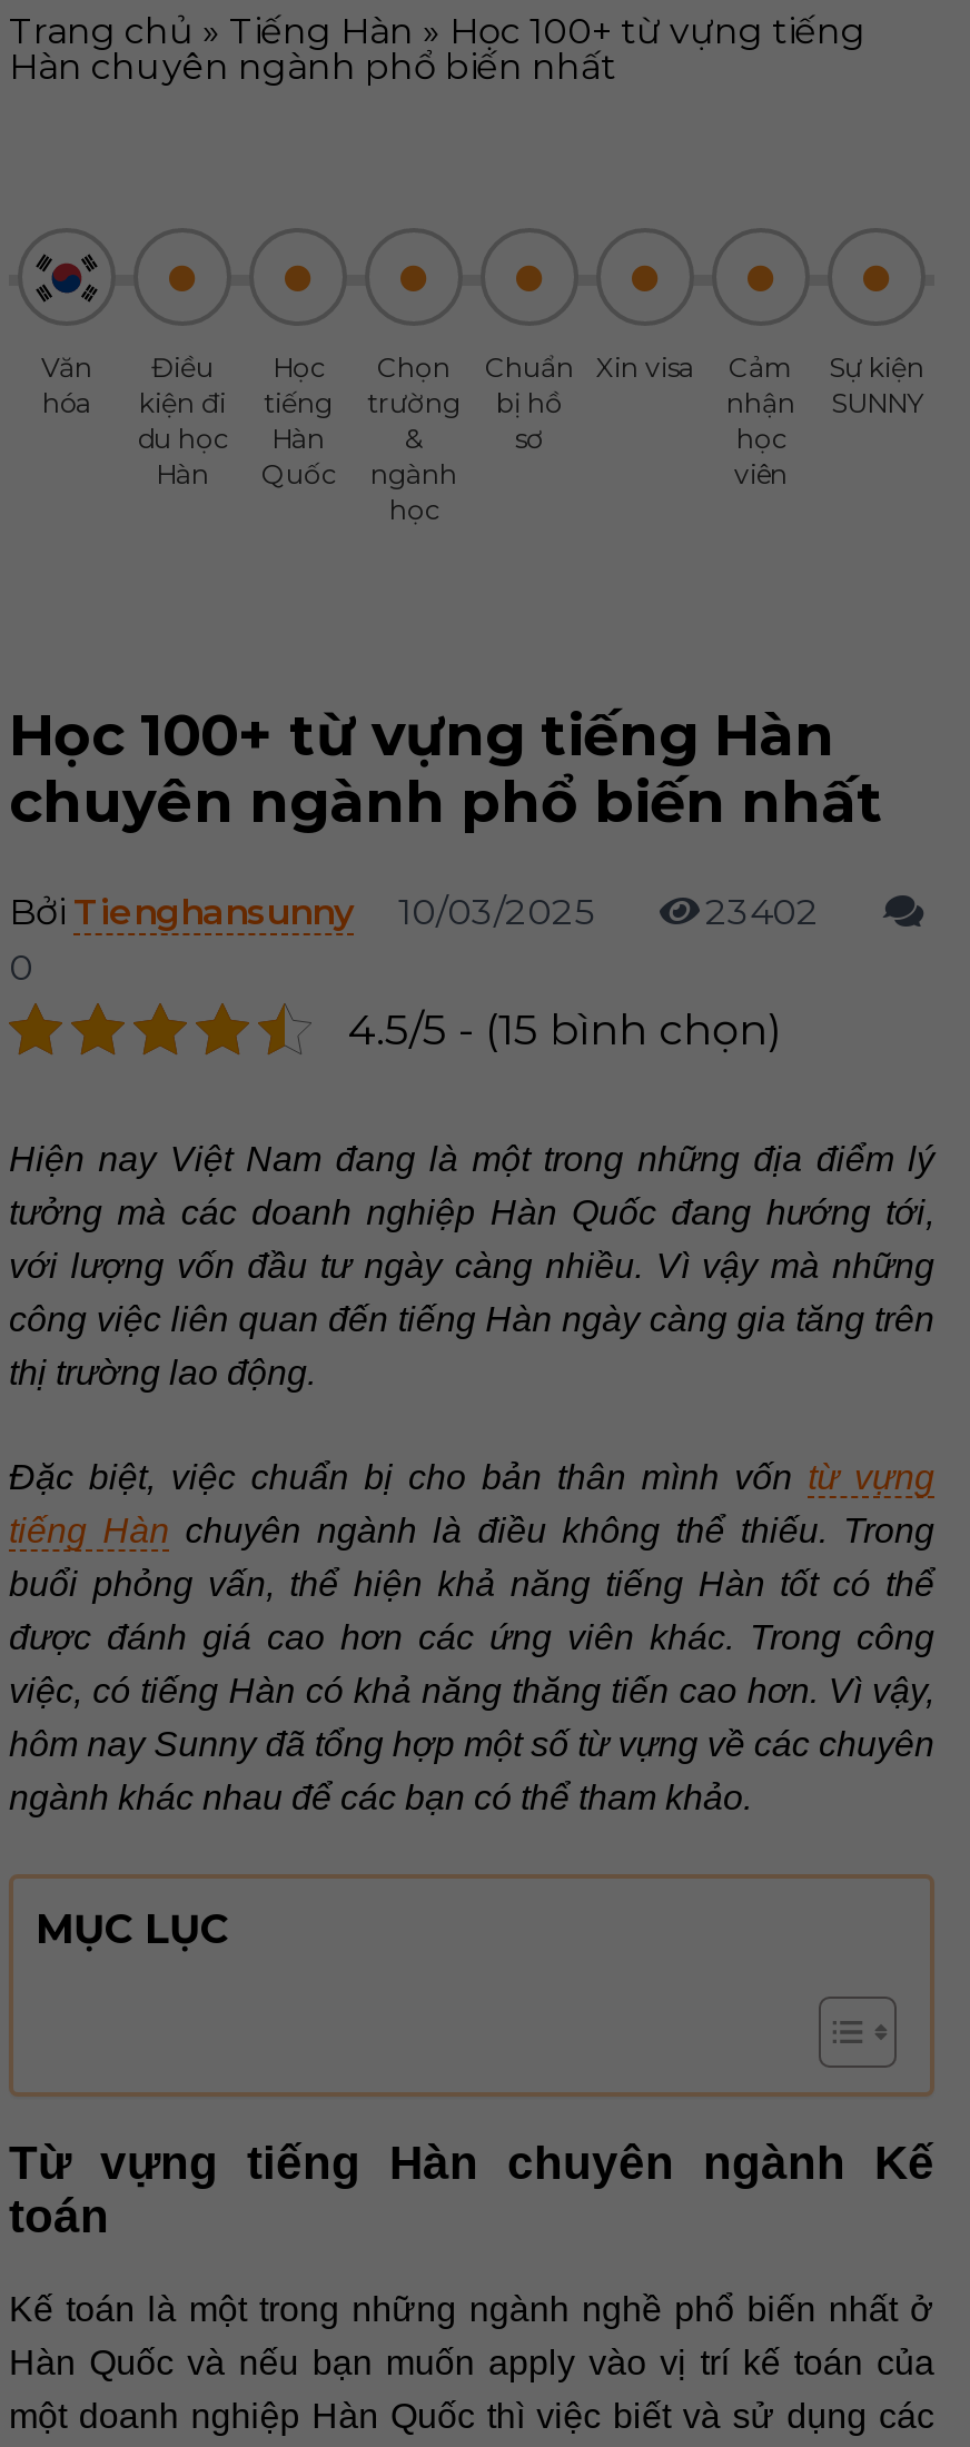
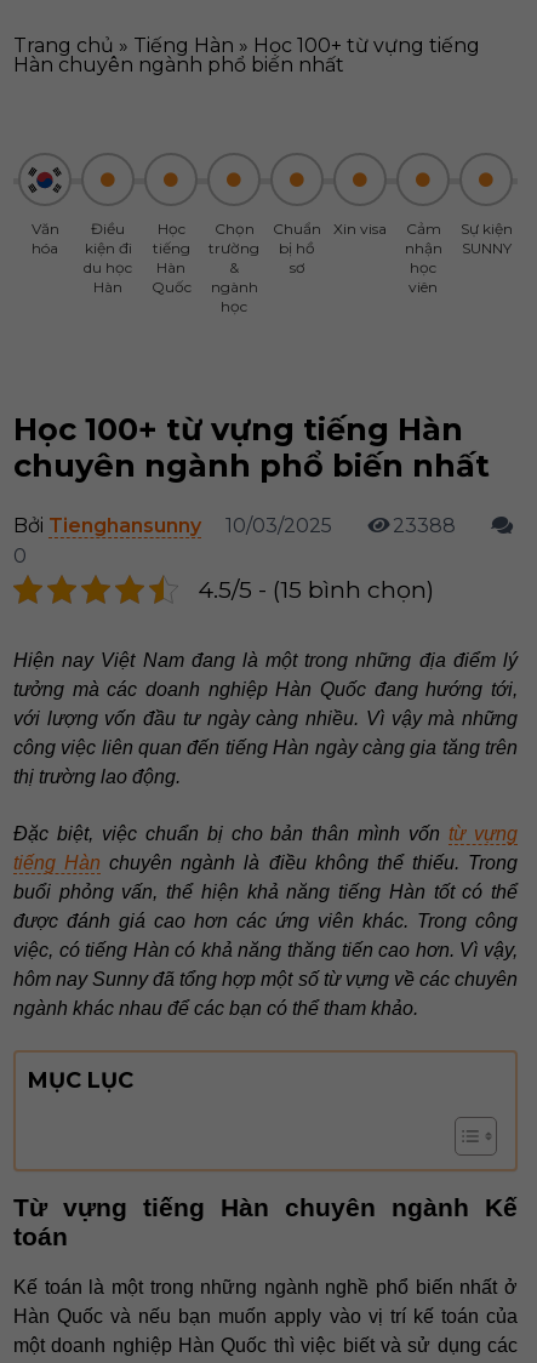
[696,892,819,934] 23402 -> [388,515,456,538] 23388

